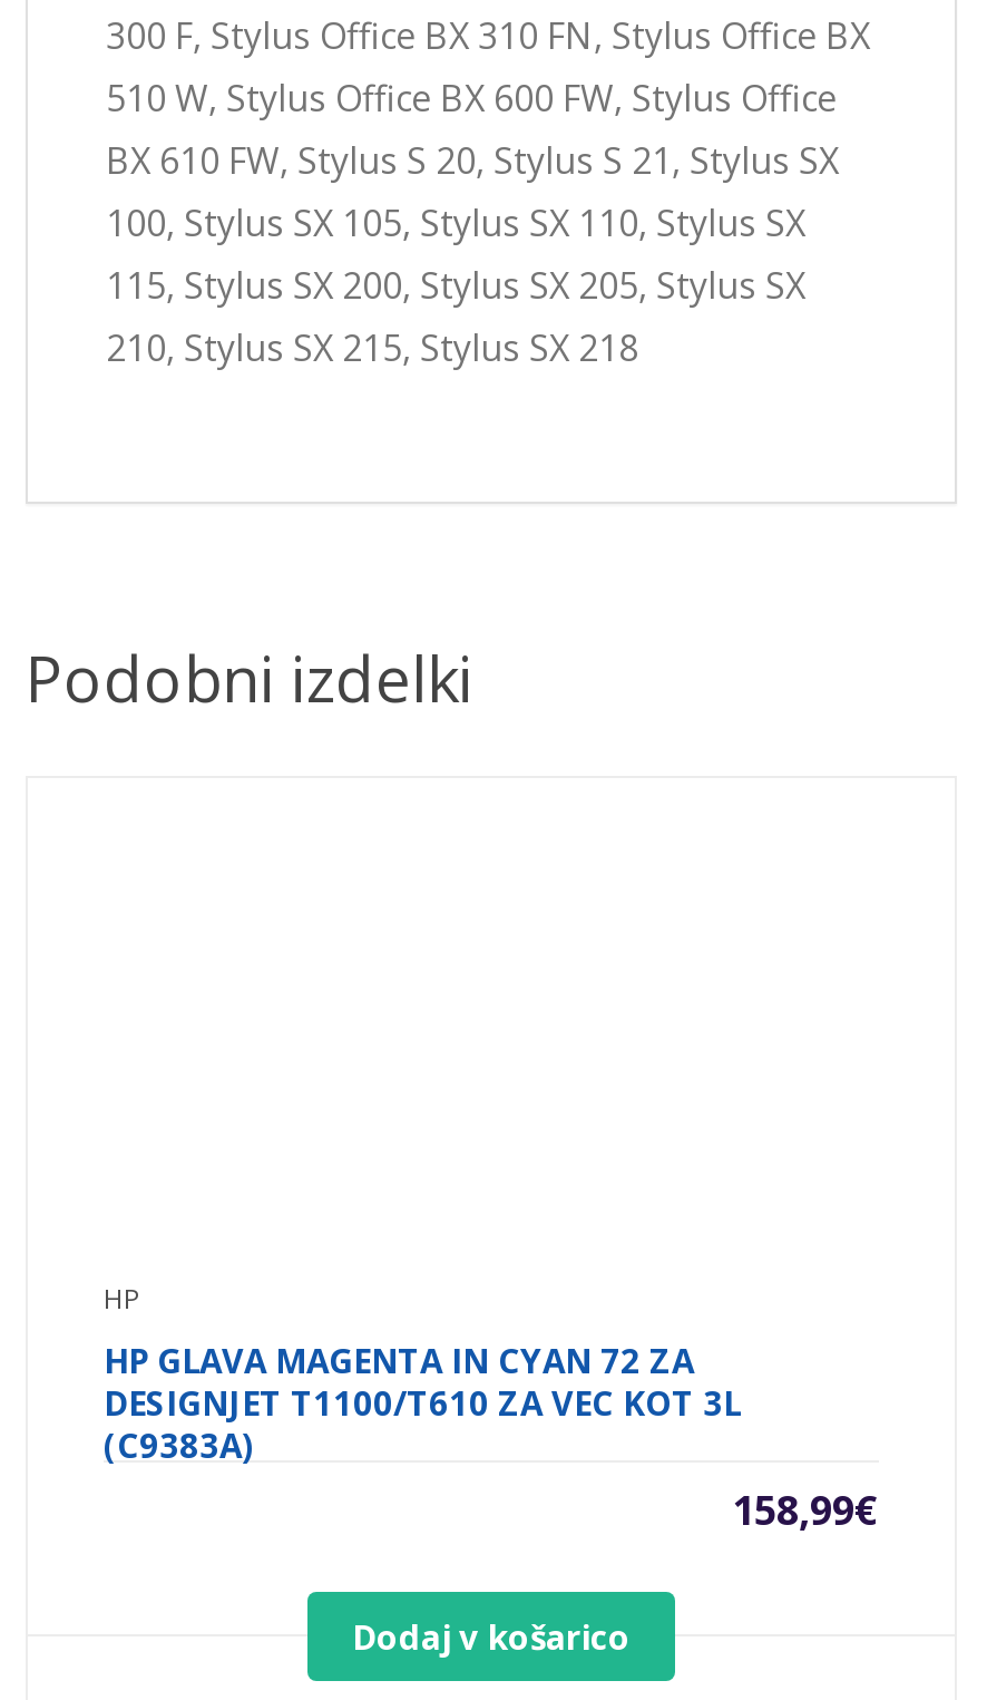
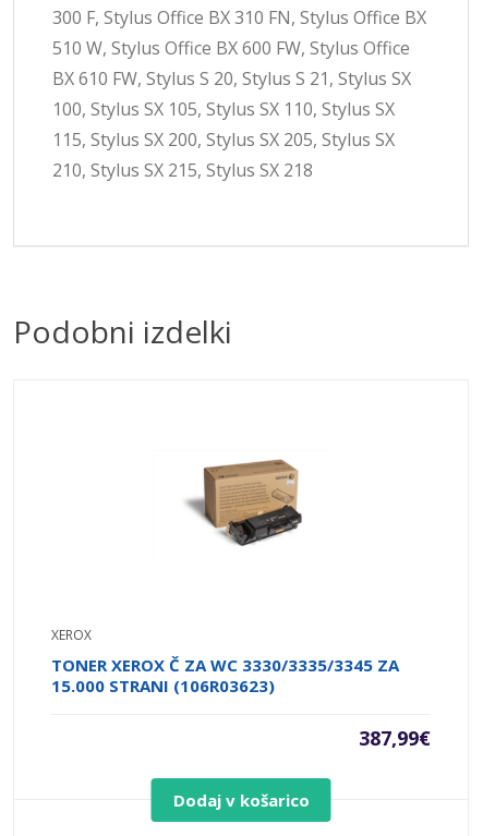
none -> [185,459,303,547] [image]
[104,1279,879,1535] HP | HP GLAVA MAGENTA IN CYAN 72 ZA | DESIGNJET T1100/T610 ZA VEC KOT 3L | (C9383A) | 158,99€ -> [51,625,431,751] XEROX | TONER XEROX Č ZA WC 3330/3335/3345 ZA | 15.000 STRANI (106R03623) | 387,99€

